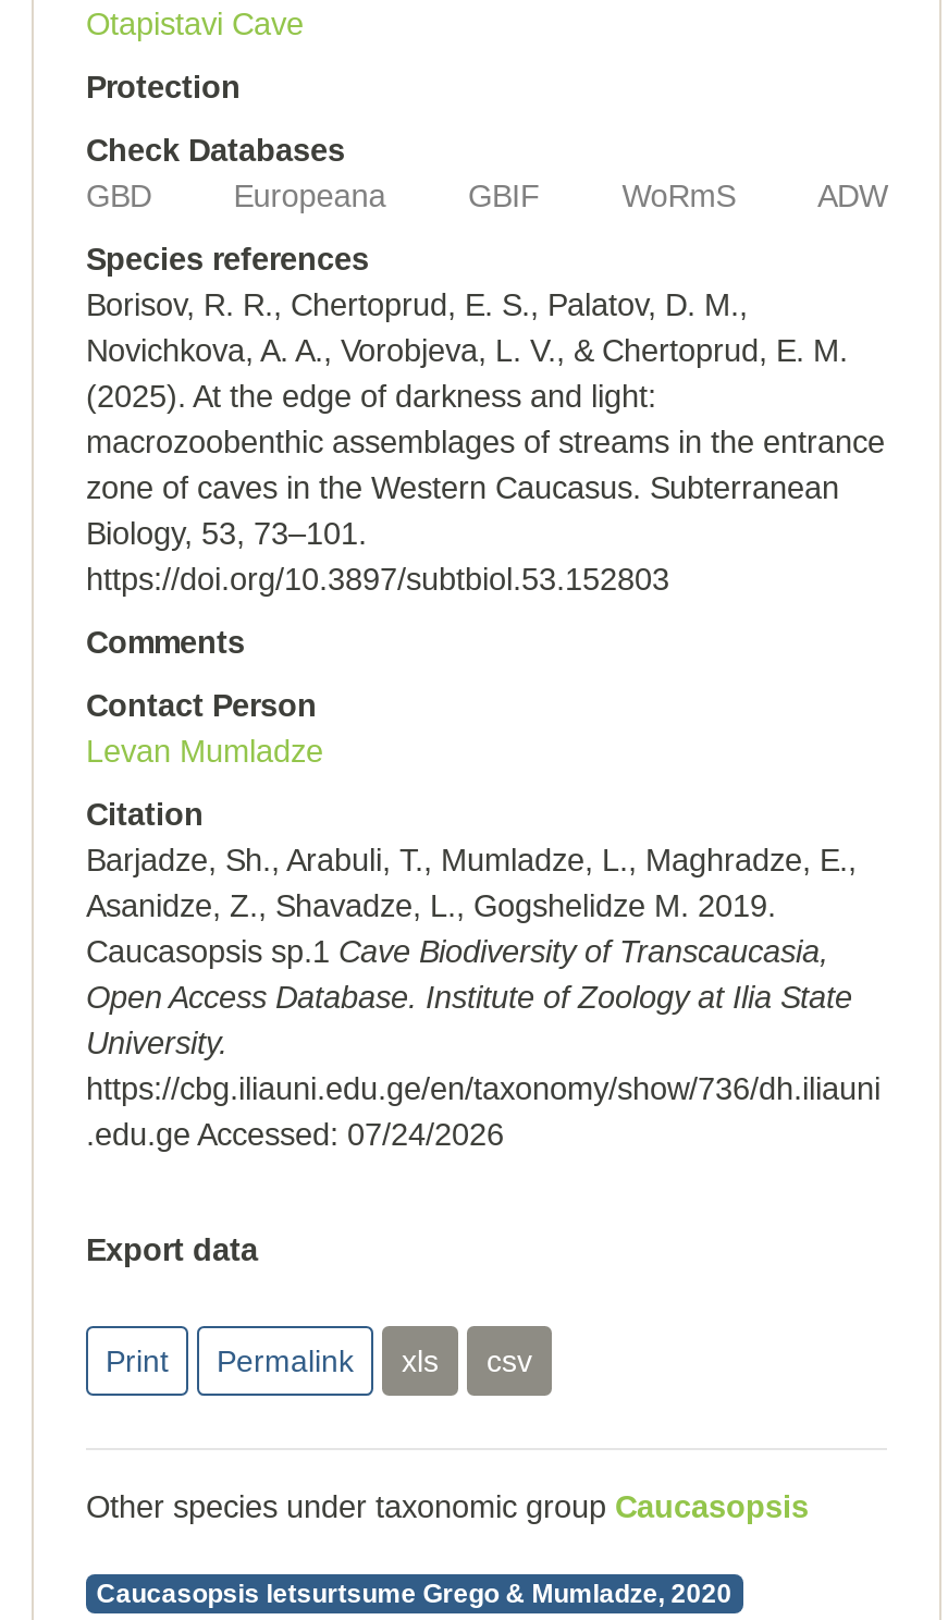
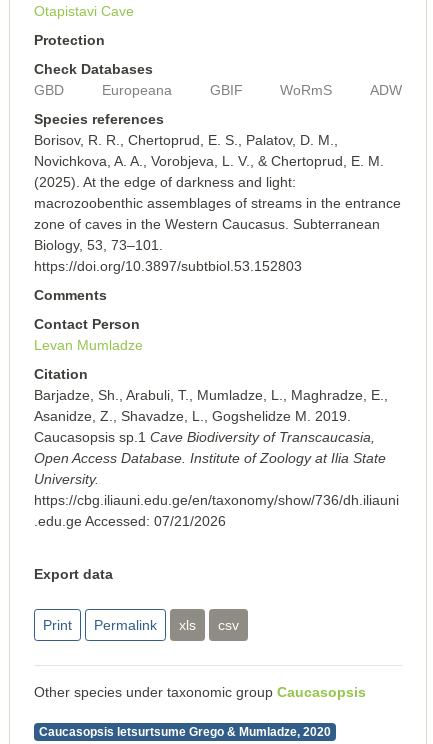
[86,1117,504,1152] .edu.ge Accessed: 07/24/2026 -> [34,513,226,529] .edu.ge Accessed: 07/21/2026

